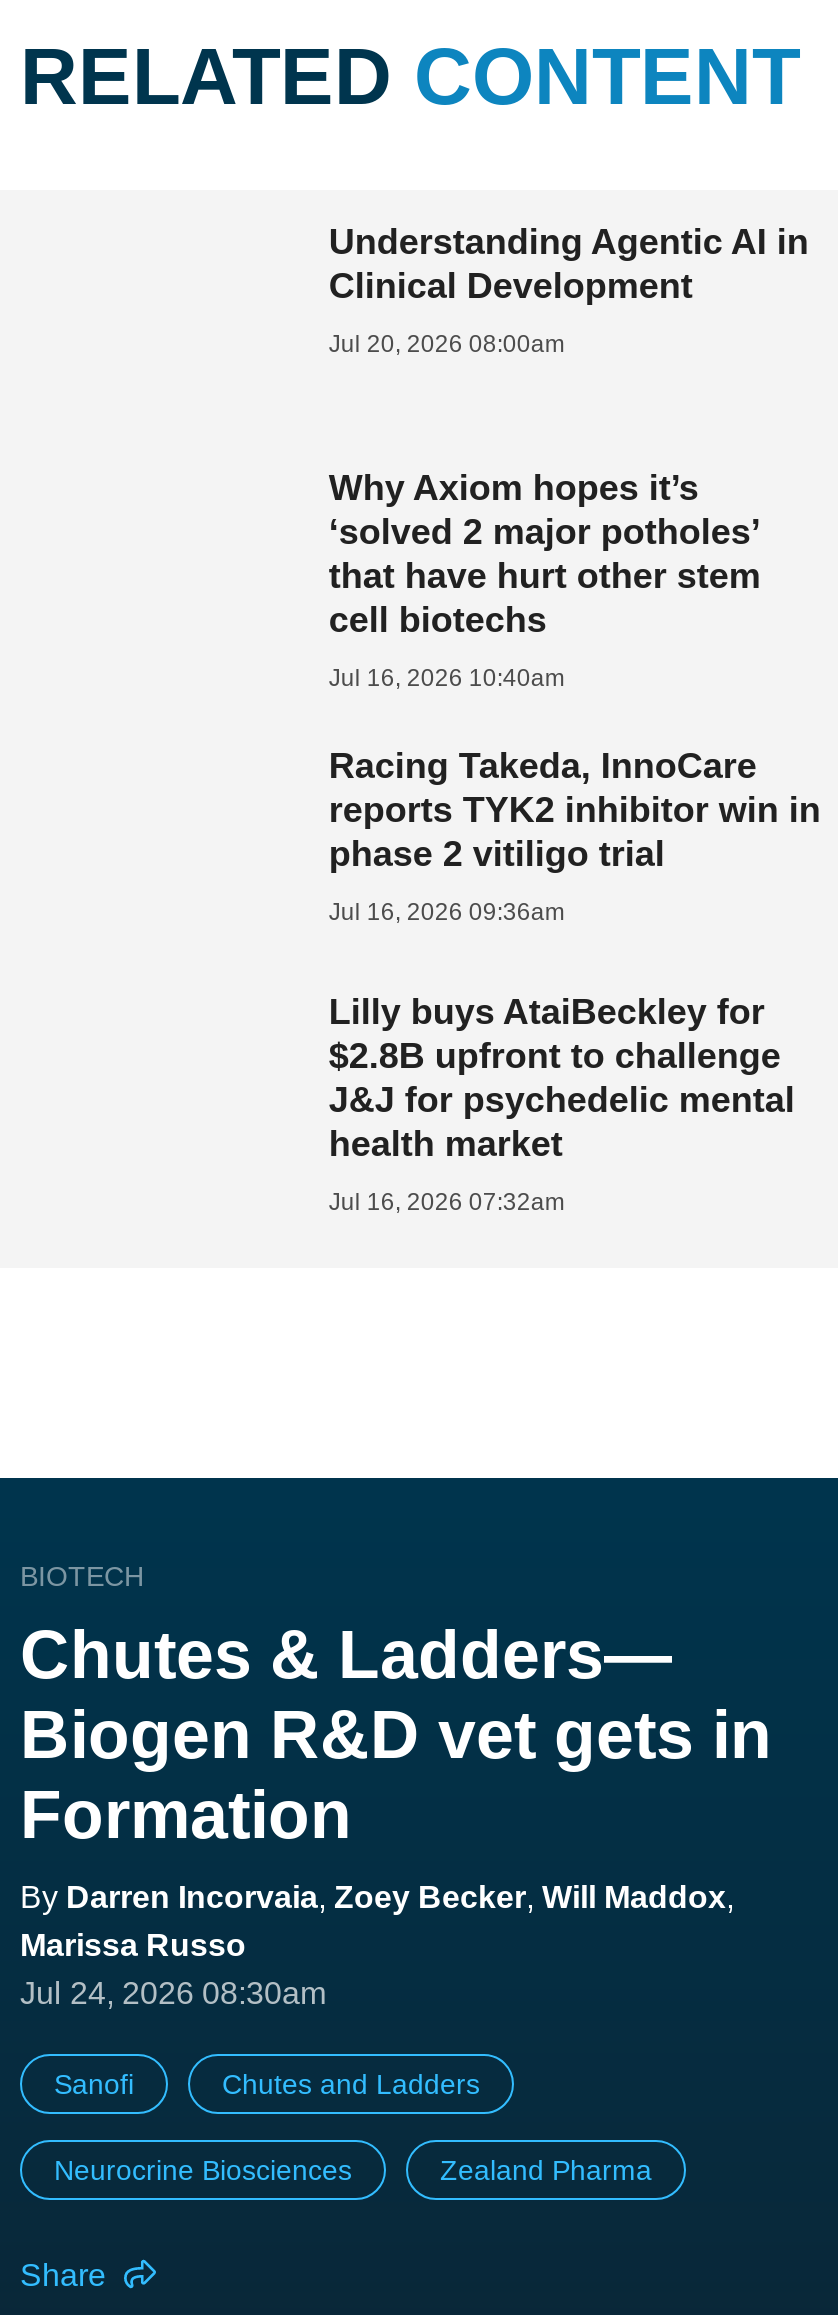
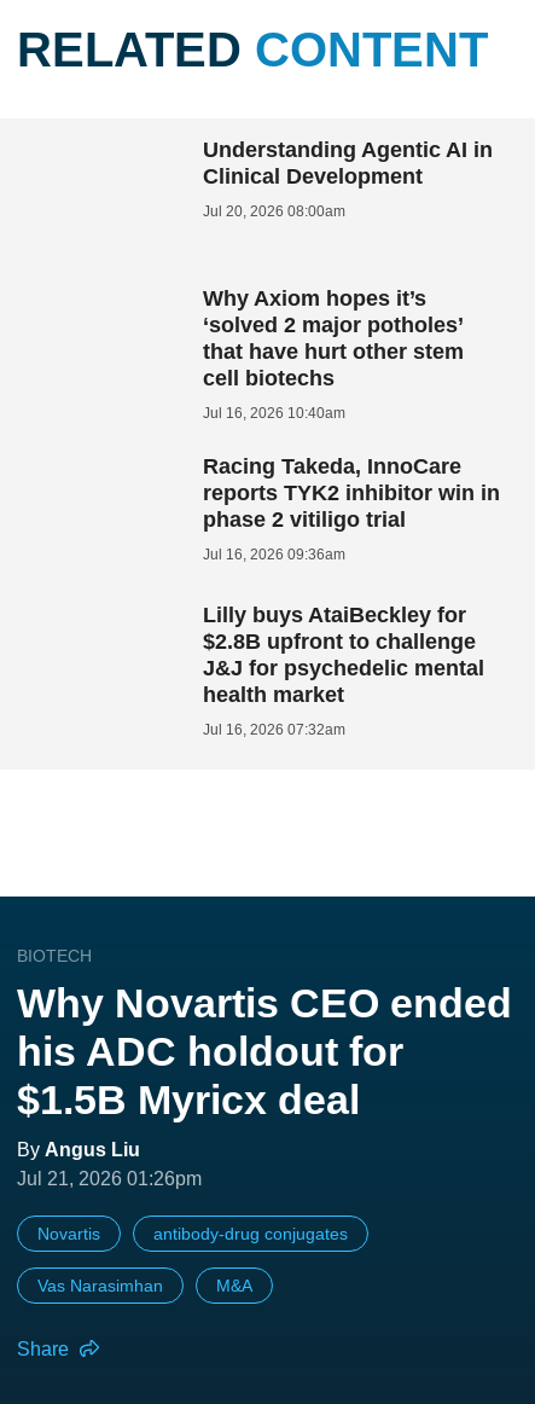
[20,1615,772,2009] Chutes & Ladders— | Biogen R&D vet gets in | Formation | By Darren Incorvaia, Zoey Becker, Will Maddox, | Marissa Russo | Jul 24, 2026 08:30am -> [17,980,512,1189] Why Novartis CEO ended | his ADC holdout for | $1.5B Myricx deal | By Angus Liu | Jul 21, 2026 01:26pm
[54,2067,480,2099] Sanofi | Chutes and Ladders -> [37,1224,348,1243] Novartis | antibody-drug conjugates
[54,2153,652,2185] Neurocrine Biosciences | Zealand Pharma -> [37,1276,252,1295] Vas Narasimhan | M&A

